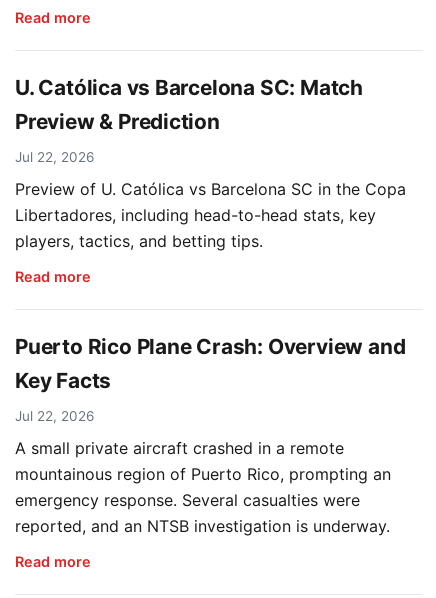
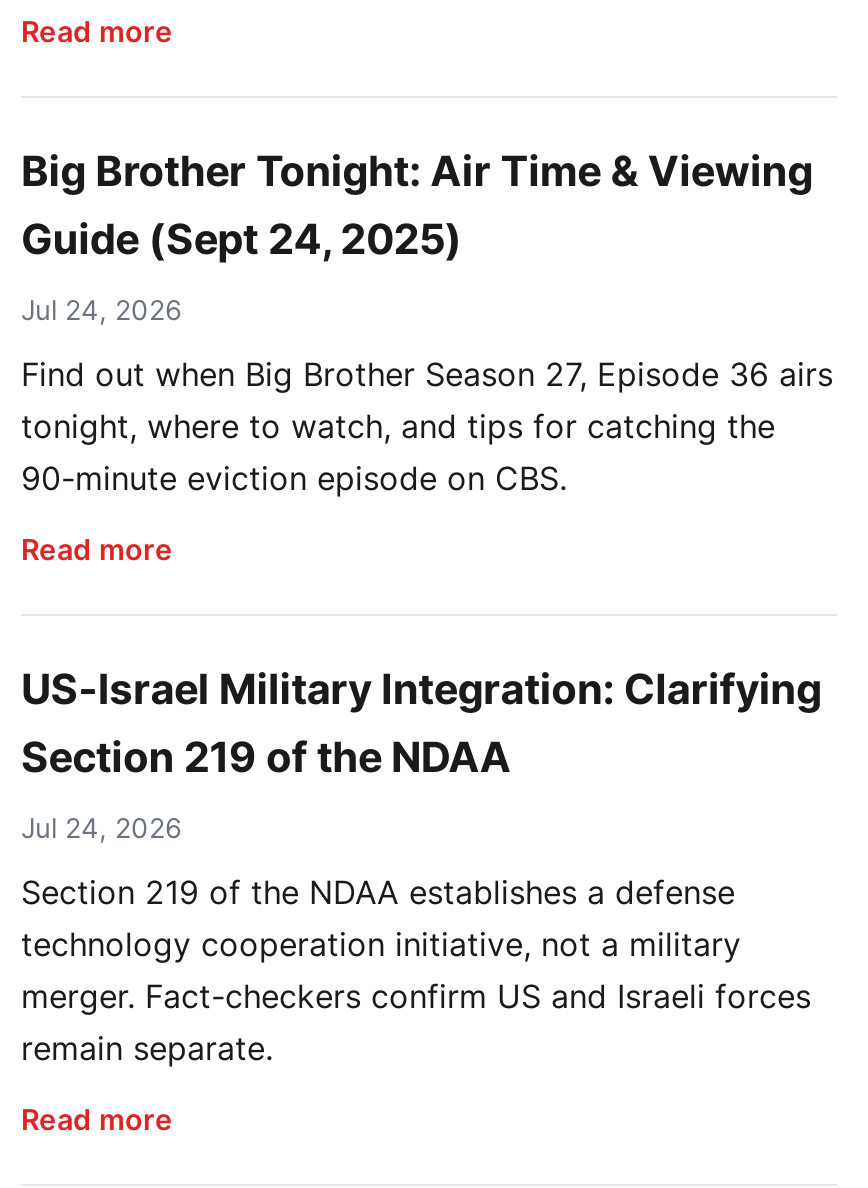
[15,75,363,134] U. Católica vs Barcelona SC: Match | Preview & Prediction -> [21,147,813,265] Big Brother Tonight: Air Time & Viewing | Guide (Sept 24, 2025)
[15,149,94,165] Jul 22, 2026 -> [21,293,181,325] Jul 24, 2026
[15,179,406,251] Preview of U. Católica vs Barcelona SC in the Copa | Libertadores, including head-to-head stats, key | players, tactics, and betting tips. -> [21,353,833,497] Find out when Big Brother Season 27, Episode 36 airs | tonight, where to watch, and tips for catching the | 90-minute eviction episode on CBS.
[15,334,405,393] Puerto Rico Plane Crash: Overview and | Key Facts -> [21,665,822,783] US-Israel Military Integration: Clarifying | Section 219 of the NDAA
[15,408,94,424] Jul 22, 2026 -> [21,811,181,843] Jul 24, 2026
[15,438,391,536] A small private aircraft crashed in a remote | mountainous region of Puerto Rico, prompting an | emergency response. Several casualties were | reported, and an NTSB investigation is underway. -> [21,871,811,1067] Section 219 of the NDAA establishes a defense | technology cooperation initiative, not a military | merger. Fact-checkers confirm US and Israeli forces | remain separate.

